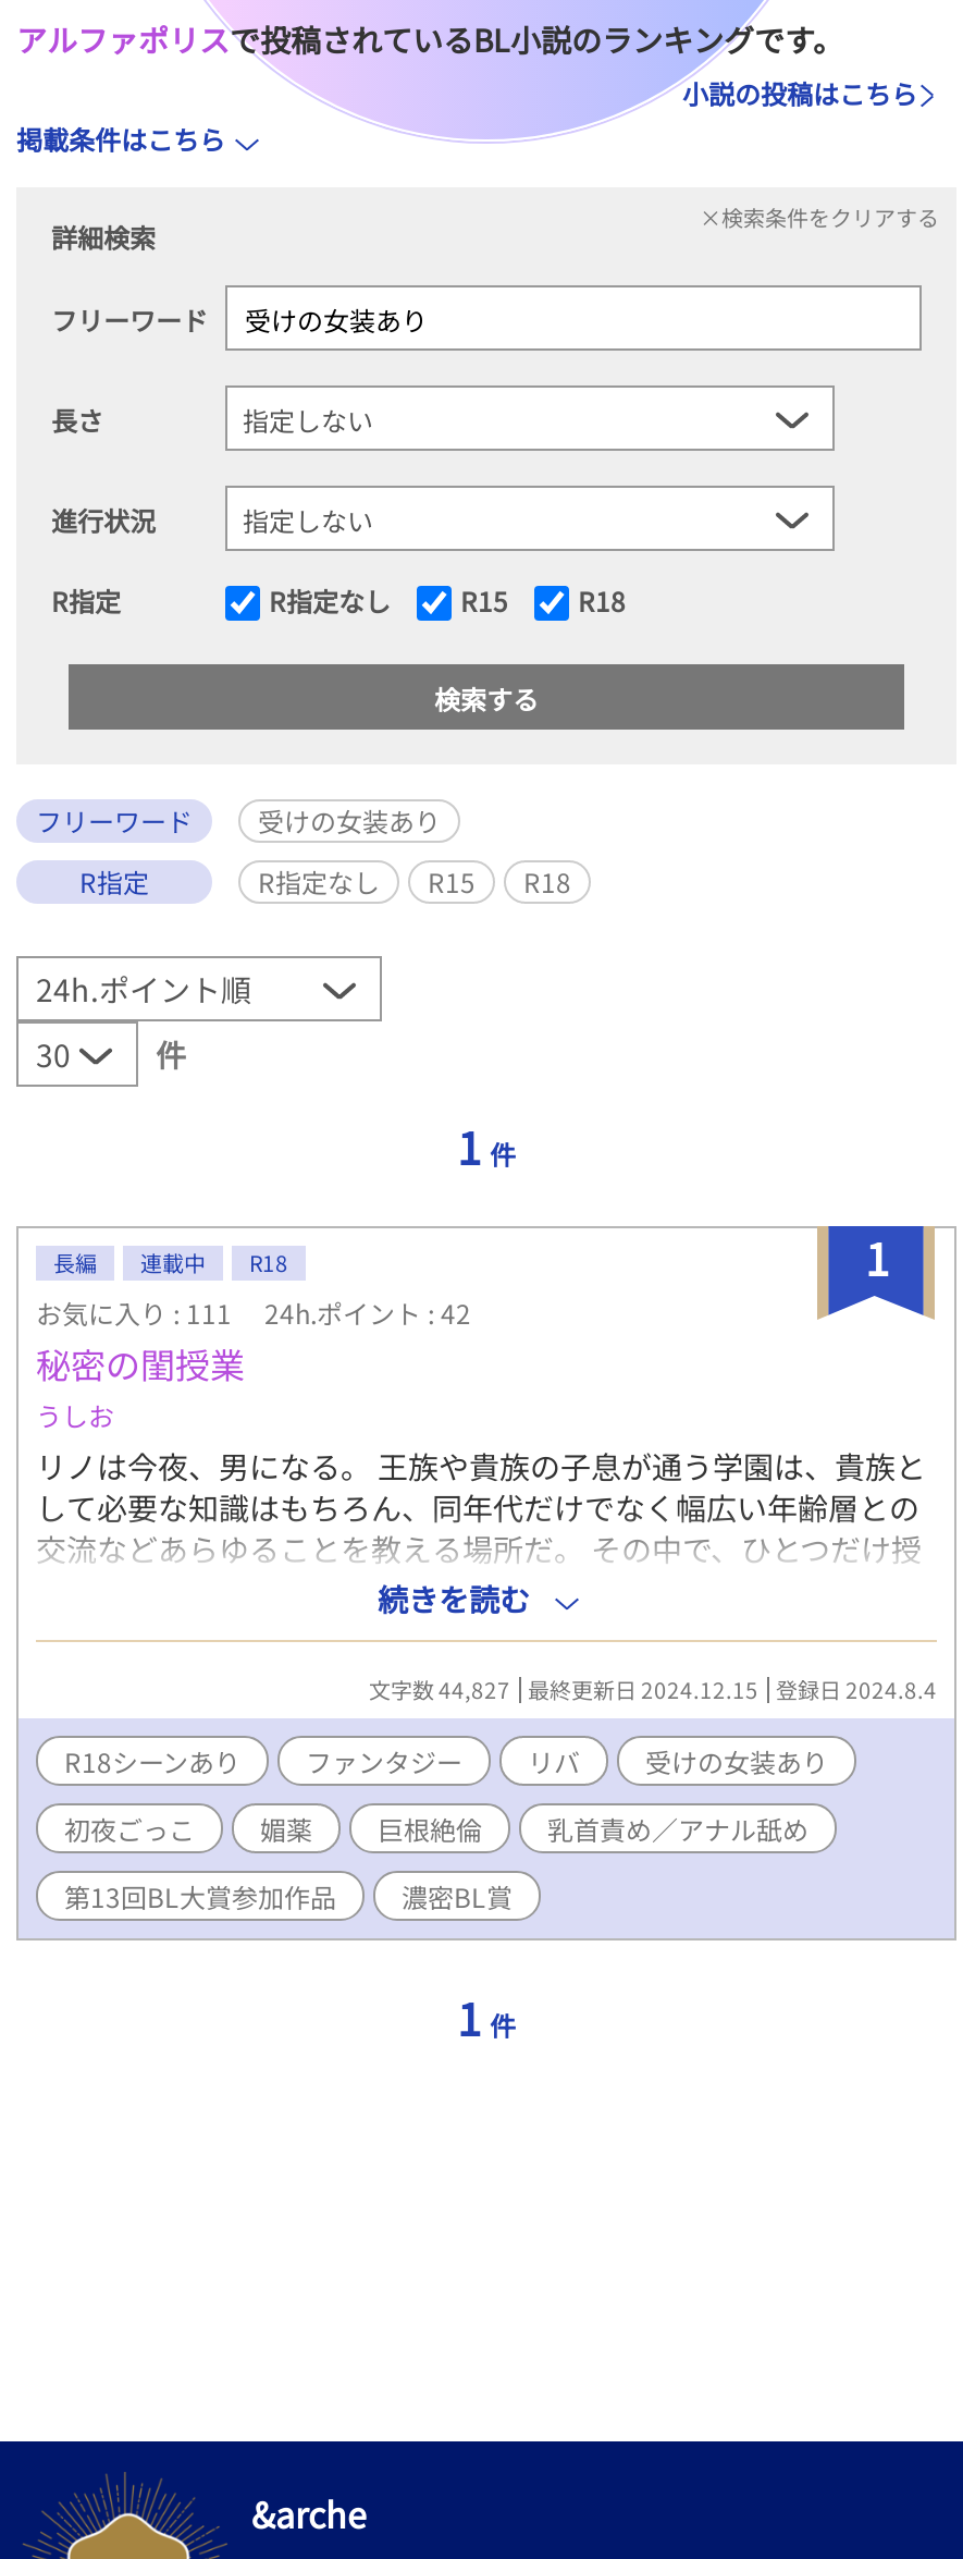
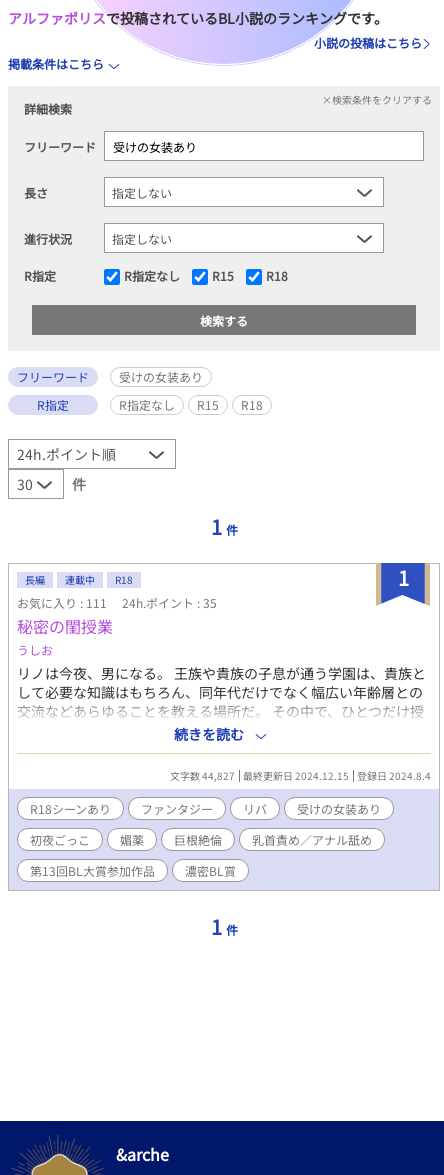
[36,1294,471,1331] お気に入り : 111 24h.ポイント : 42 -> [17,594,217,611] お気に入り : 111 24h.ポイント : 35

